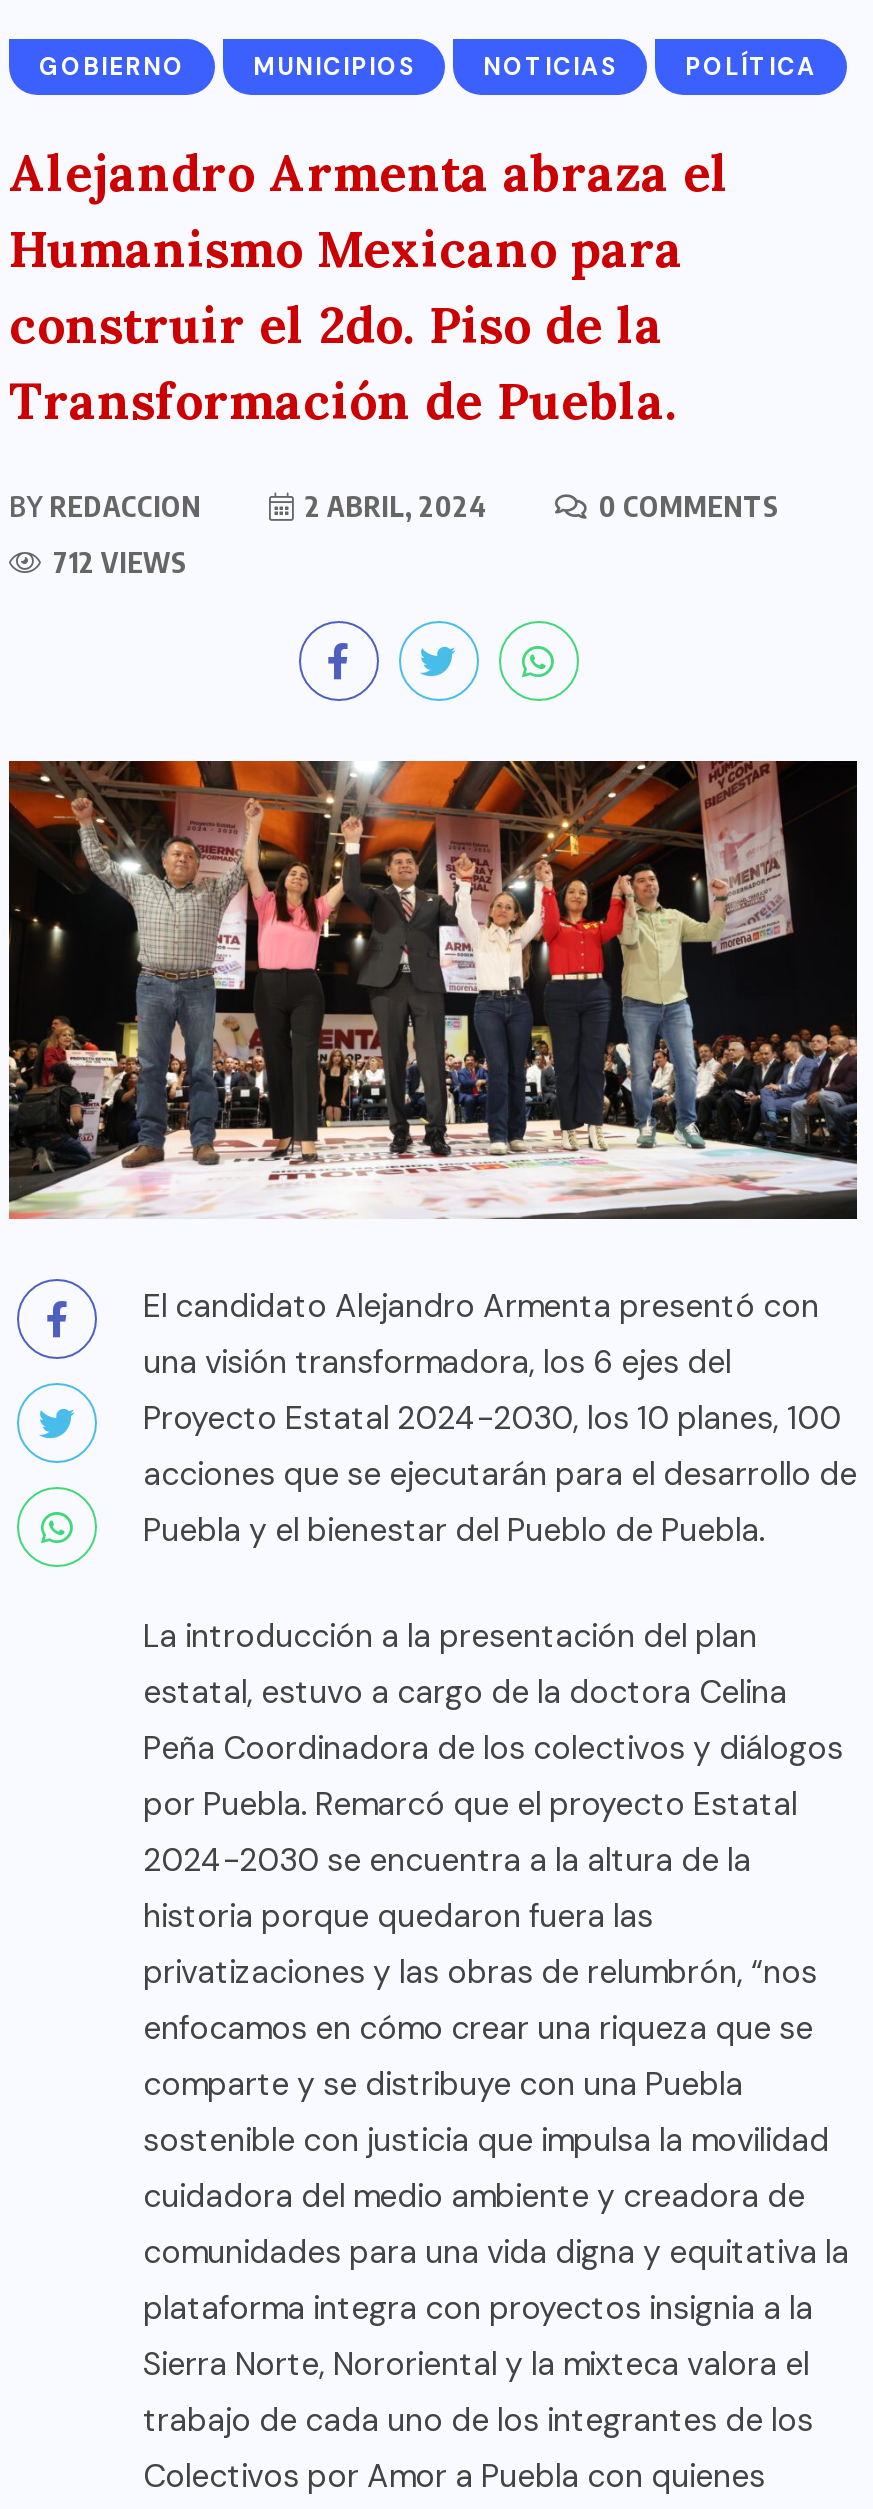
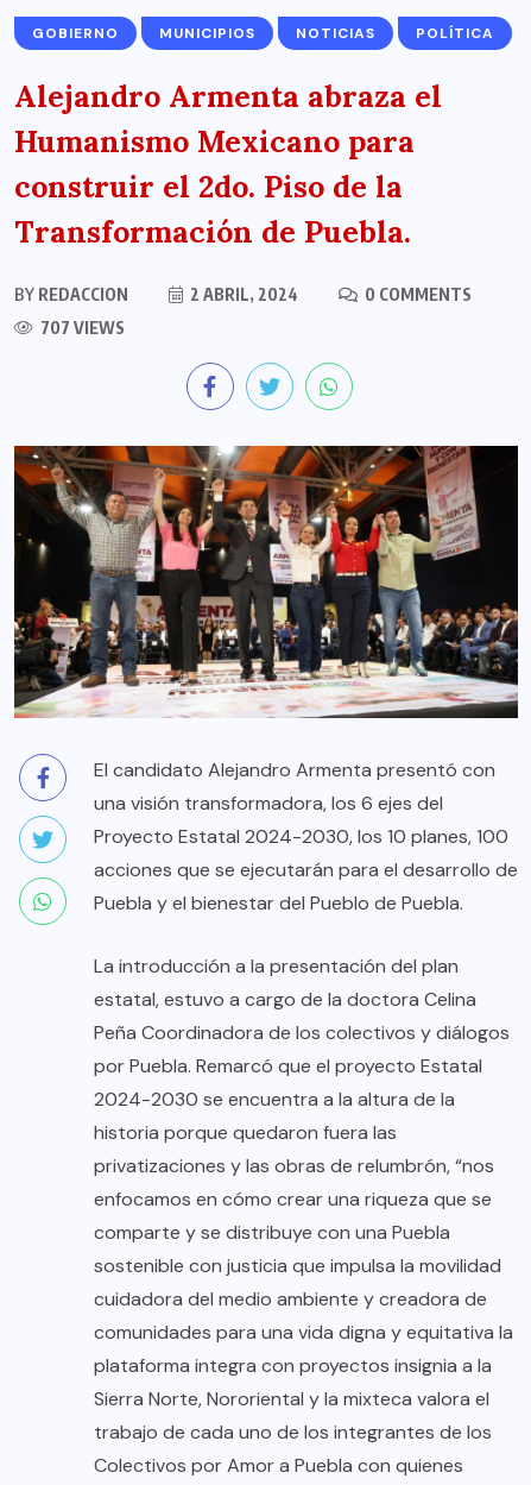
[47,545,187,579] 712 VIEWS -> [37,317,125,337] 707 VIEWS

